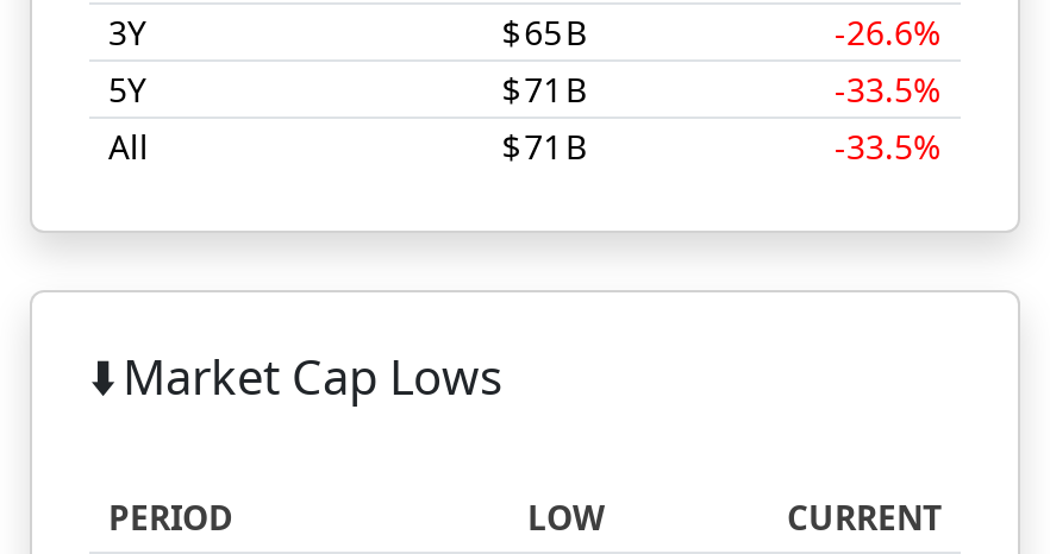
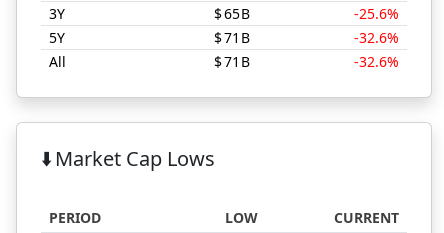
[835,10,942,55] -26.6% -> [354,4,399,23] -25.6%
[835,67,942,112] -33.5% -> [354,28,399,47] -32.6%
[835,124,942,169] -33.5% -> [354,52,399,71] -32.6%

